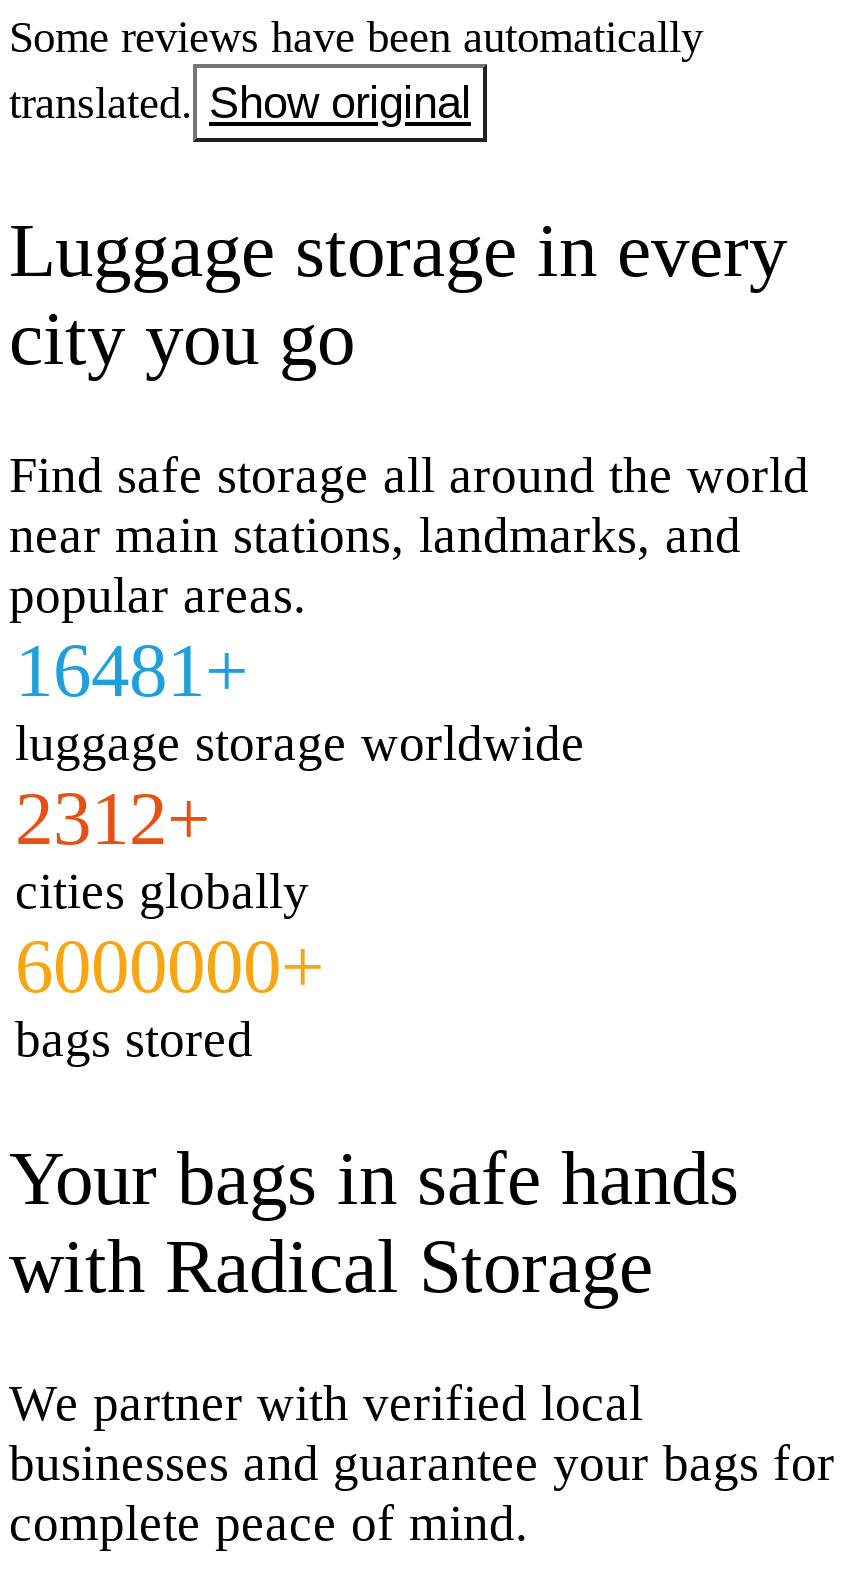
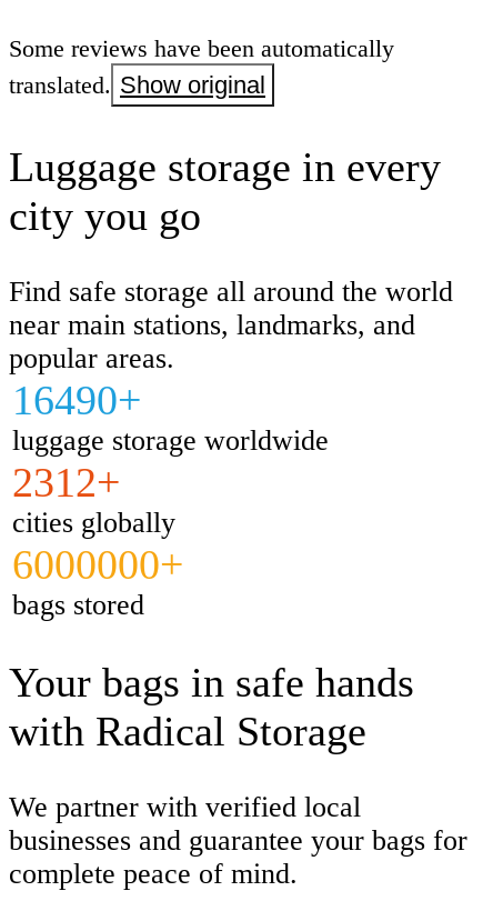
[15,628,247,712] 16481+ -> [12,376,141,423] 16490+

